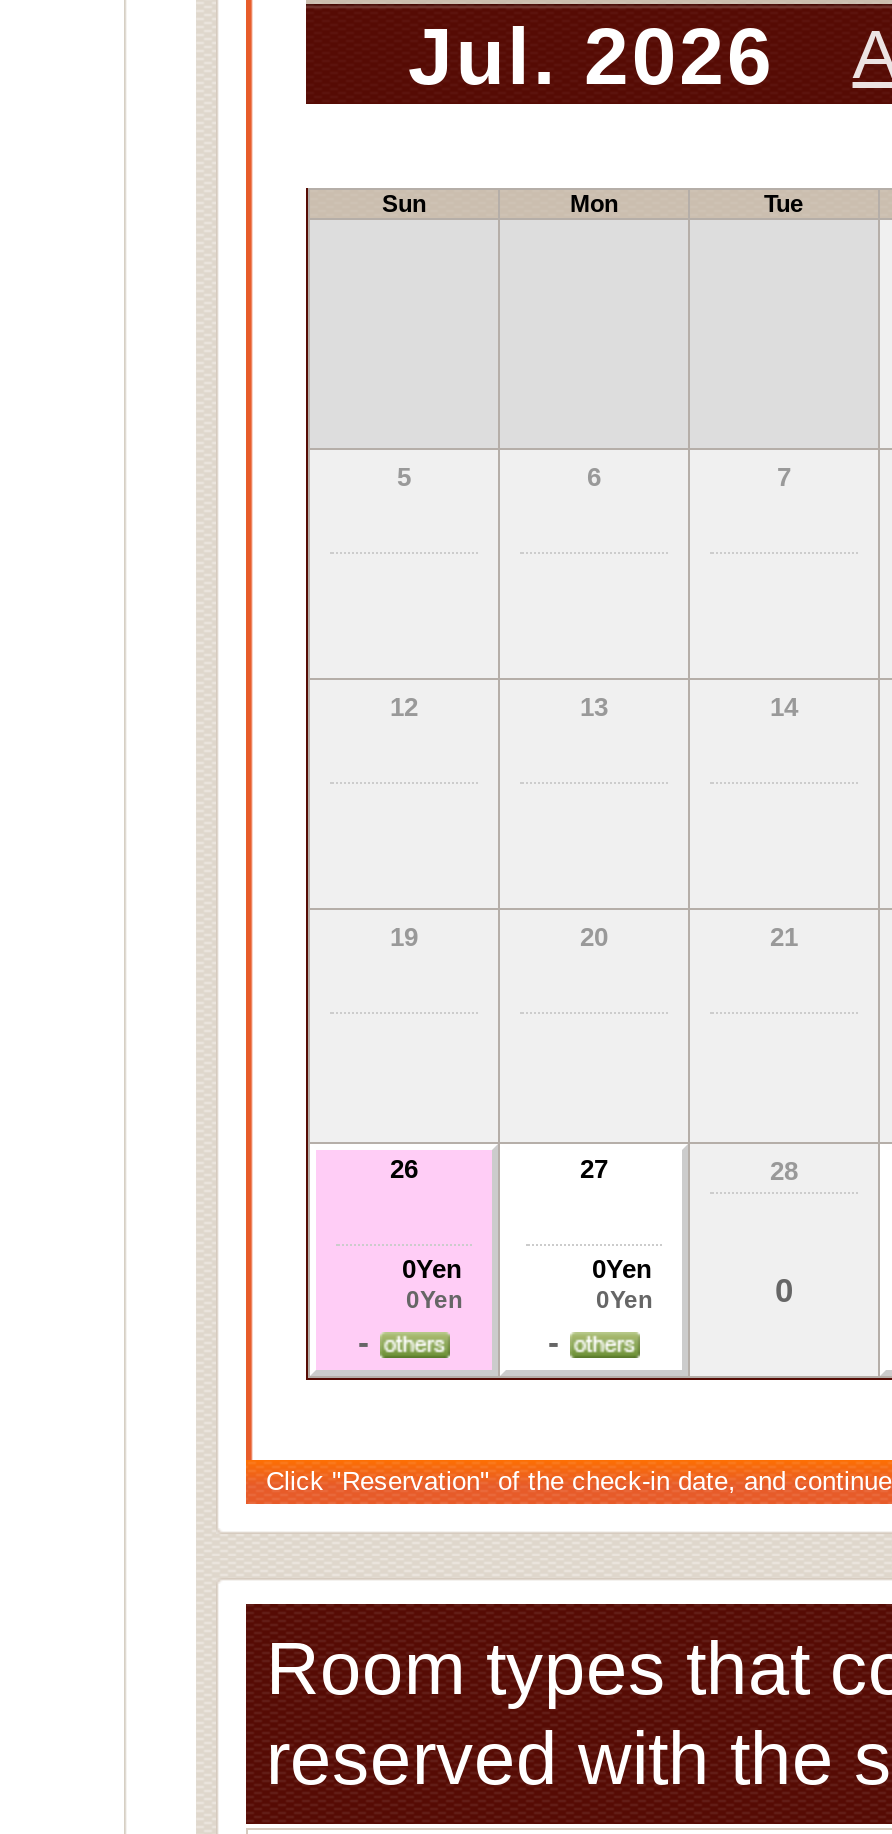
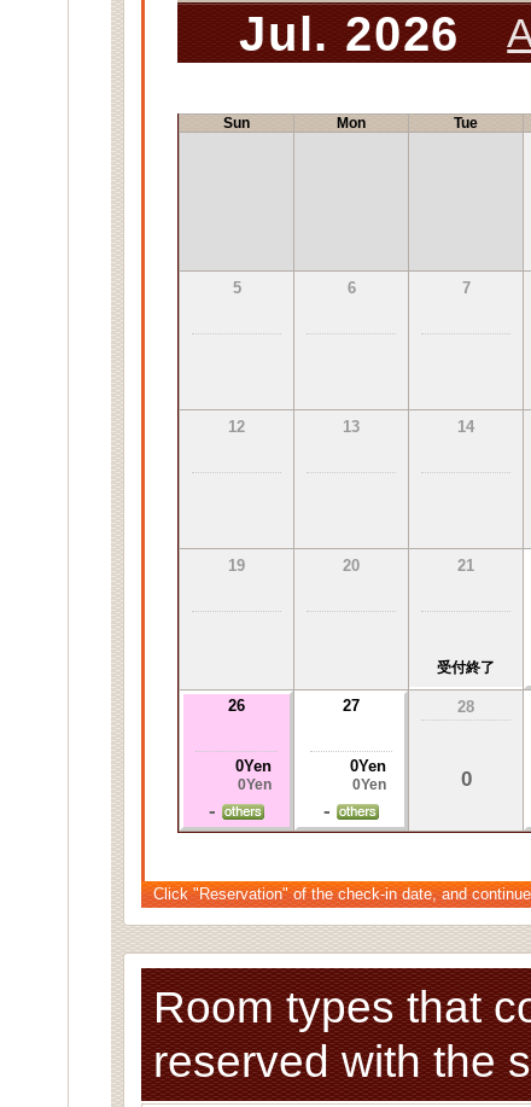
none -> [437,659,495,676] 受付終了

